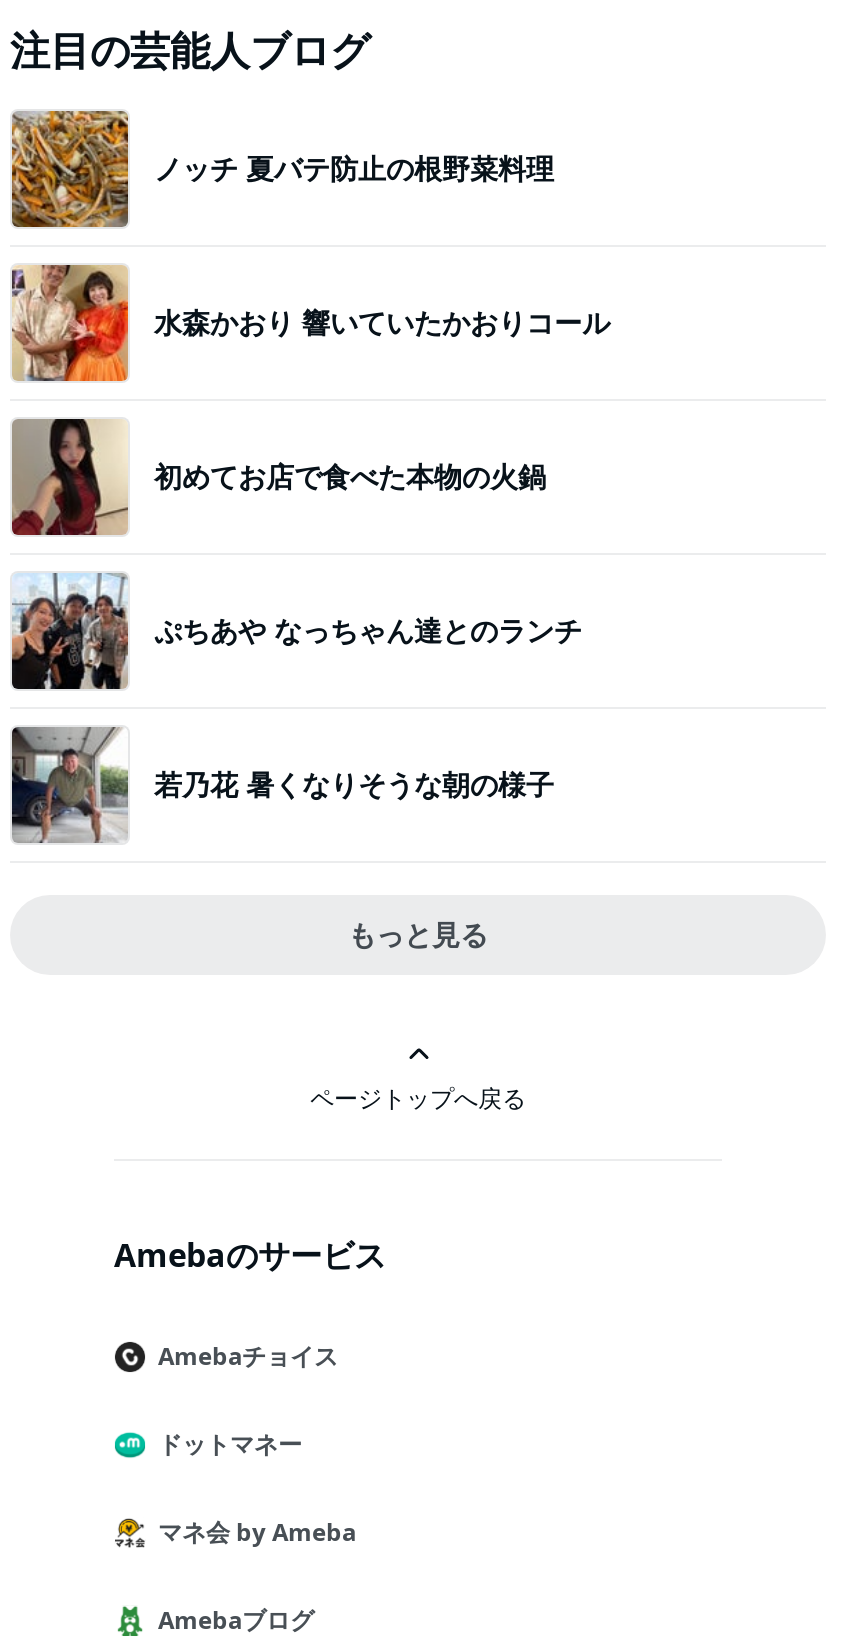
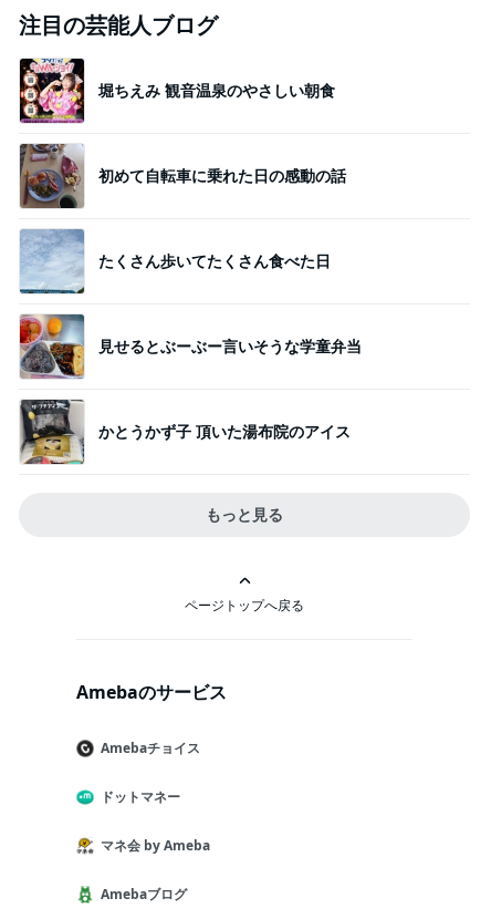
[10,109,554,229] [image] | ノッチ 夏バテ防止の根野菜料理 -> [19,58,335,124] [image] | 堀ちえみ 観音温泉のやさしい朝食
[12,265,610,383] [image] | 水森かおり 響いていたかおりコール -> [19,143,346,209] [image] | 初めて自転車に乗れた日の感動の話
[10,417,546,537] [image] | 初めてお店で食べた本物の火鍋 -> [19,228,331,295] [image] | たくさん歩いてたくさん食べた日
[12,573,582,691] [image] | ぷちあや なっちゃん達とのランチ -> [19,313,362,380] [image] | 見せるとぶーぶー言いそうな学童弁当
[10,727,554,843] [image] | 若乃花 暑くなりそうな朝の様子 -> [19,400,351,464] [image] | かとうかず子 頂いた湯布院のアイス

